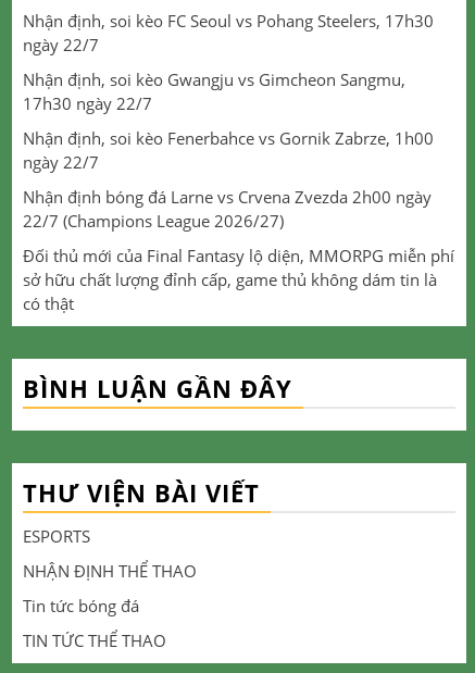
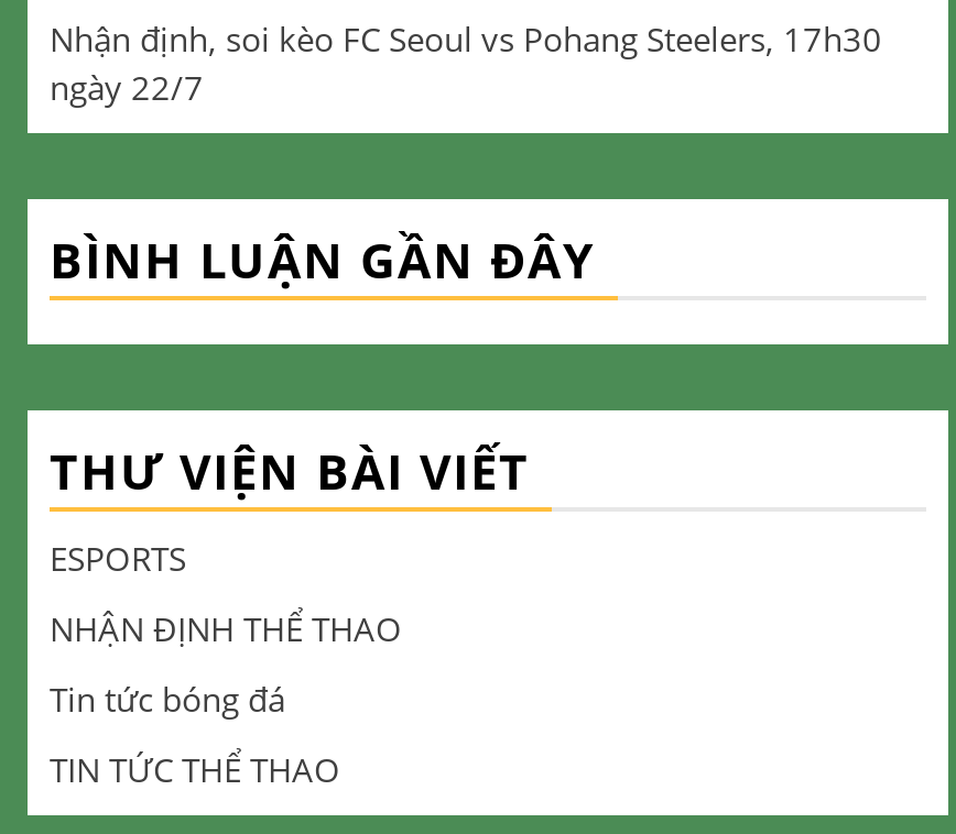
[23,69,454,315] Nhận định, soi kèo Gwangju vs Gimcheon Sangmu, | 17h30 ngày 22/7 | Nhận định, soi kèo Fenerbahce vs Gornik Zabrze, 1h00 | ngày 22/7 | Nhận định bóng đá Larne vs Crvena Zvezda 2h00 ngày | 22/7 (Champions League 2026/27) | Đối thủ mới của Final Fantasy lộ diện, MMORPG miễn phí | sở hữu chất lượng đỉnh cấp, game thủ không dám tin là | có thật -> none

